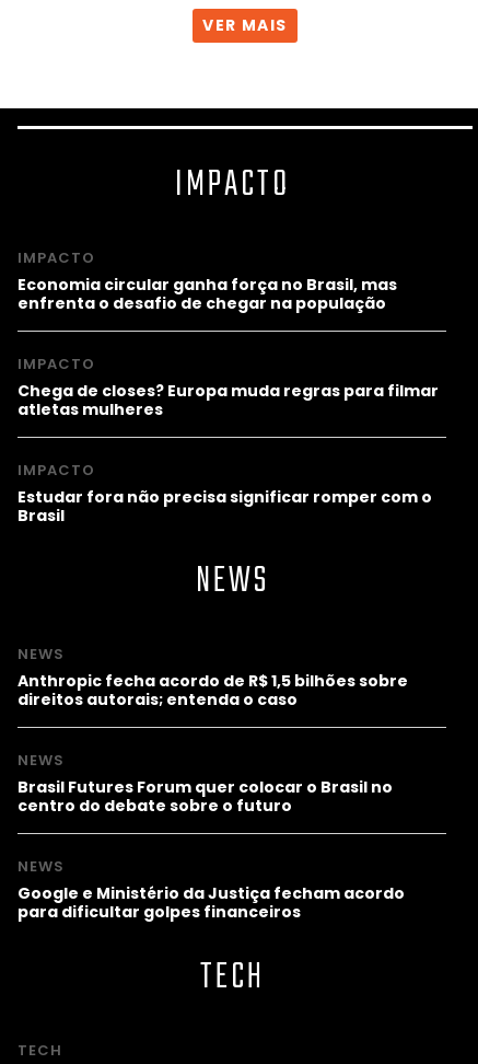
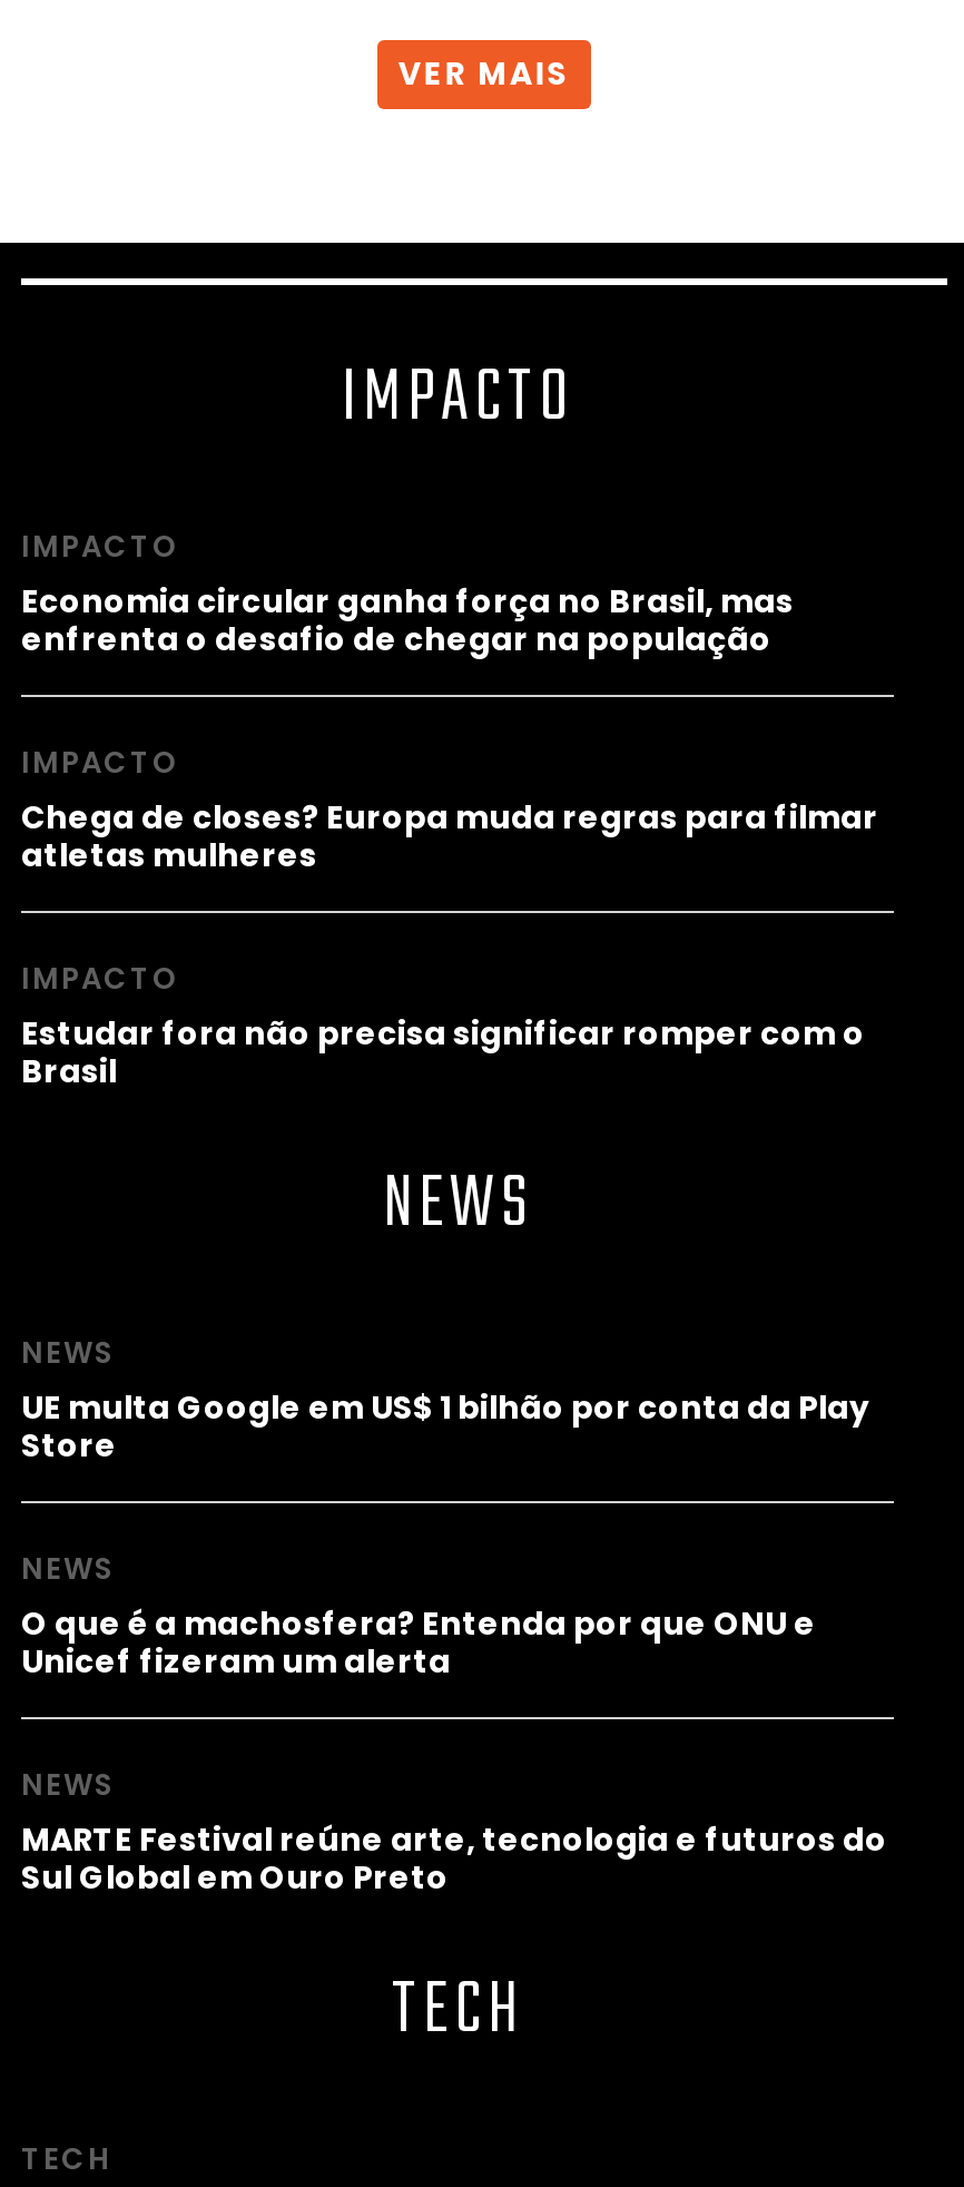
[18,670,408,711] Anthropic fecha acordo de R$ 1,5 bilhões sobre | direitos autorais; entenda o caso -> [21,1386,869,1469] UE multa Google em US$ 1 bilhão por conta da Play | Store
[18,777,393,817] Brasil Futures Forum quer colocar o Brasil no | centro do debate sobre o futuro -> [21,1602,816,1685] O que é a machosfera? Entenda por que ONU e | Unicef fizeram um alerta
[18,883,405,923] Google e Ministério da Justiça fecham acordo | para dificultar golpes financeiros -> [21,1818,887,1901] MARTE Festival reúne arte, tecnologia e futuros do | Sul Global em Ouro Preto

